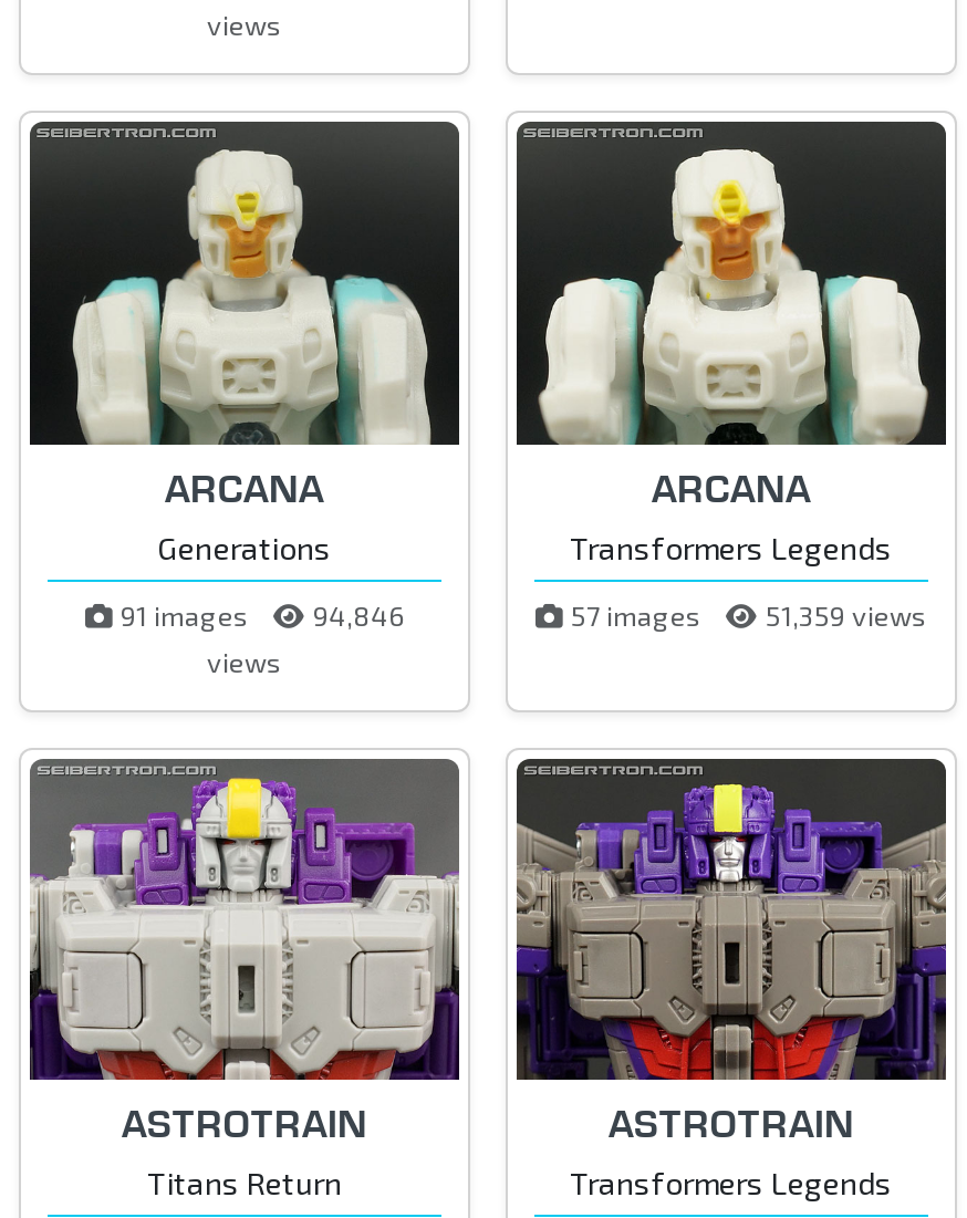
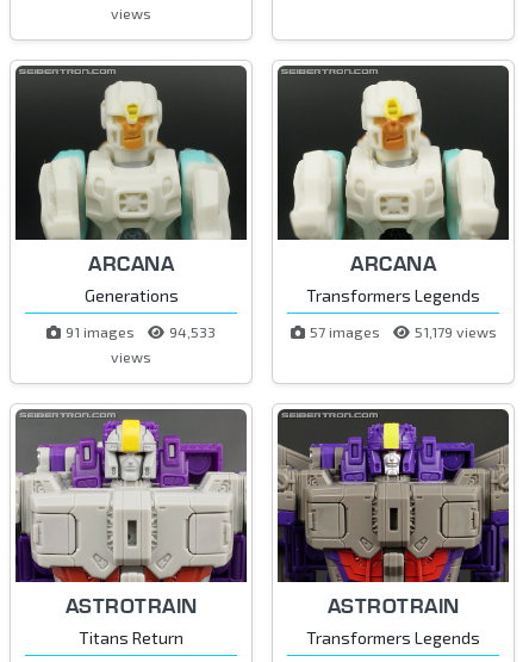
[121,599,404,630] 91 images 94,846 -> [66,323,216,340] 91 images 94,533
[571,599,927,630] 57 images 51,359 views -> [309,323,496,340] 57 images 51,179 views

